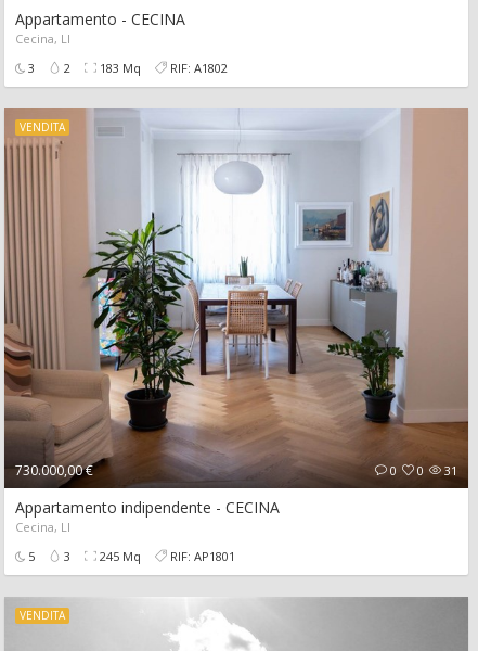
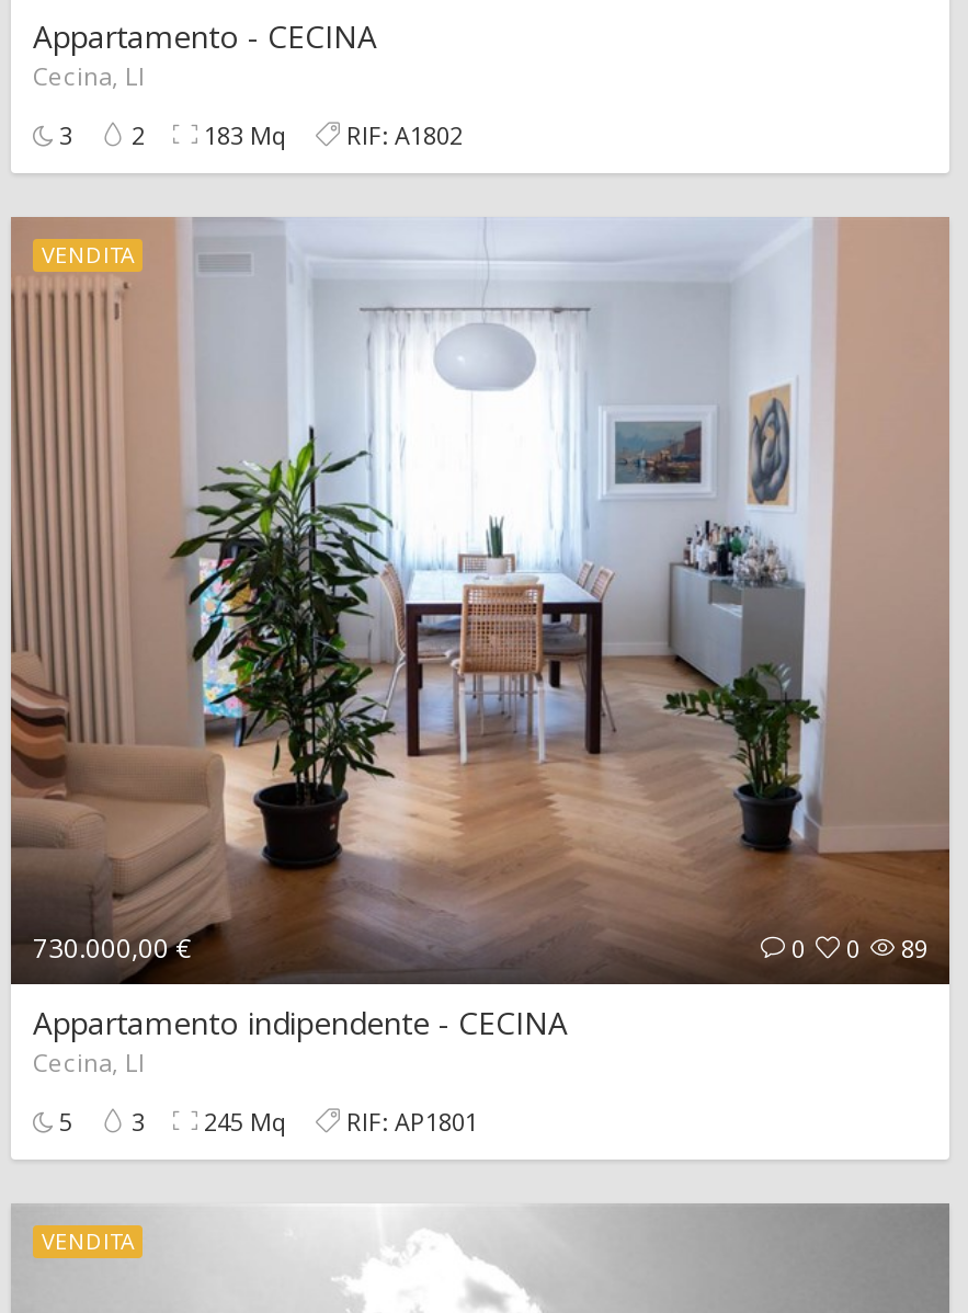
[387,462,457,478] 0 0 31 -> [785,932,927,964] 0 0 89

